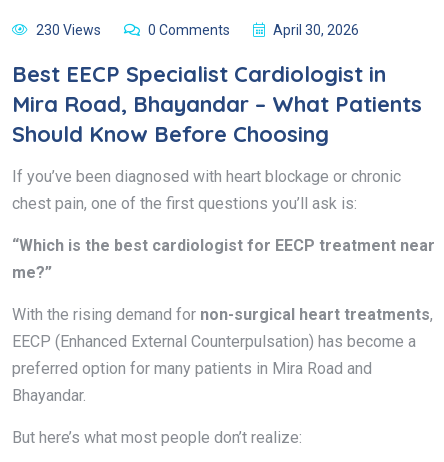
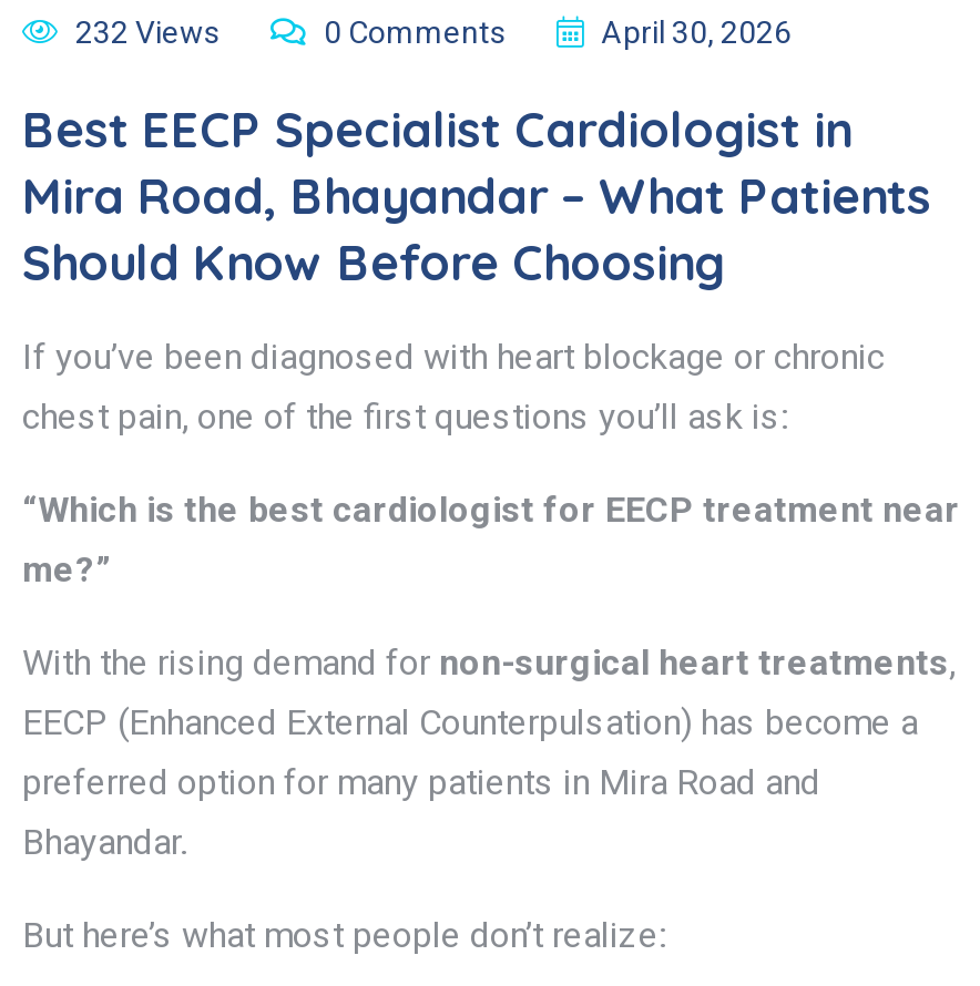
[36,22,101,38] 230 Views -> [75,15,220,50] 232 Views

